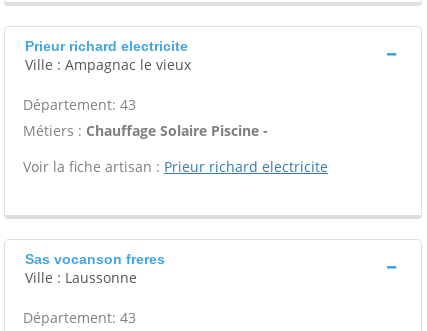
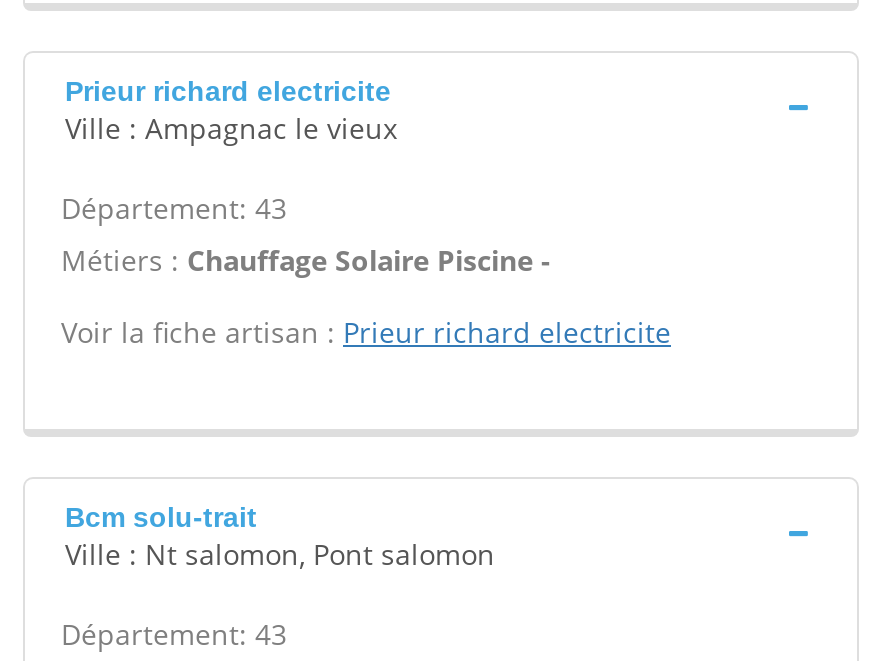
[25,251,165,287] Sas vocanson freres | Ville : Laussonne -> [65,501,495,573] Bcm solu-trait | Ville : Nt salomon, Pont salomon

